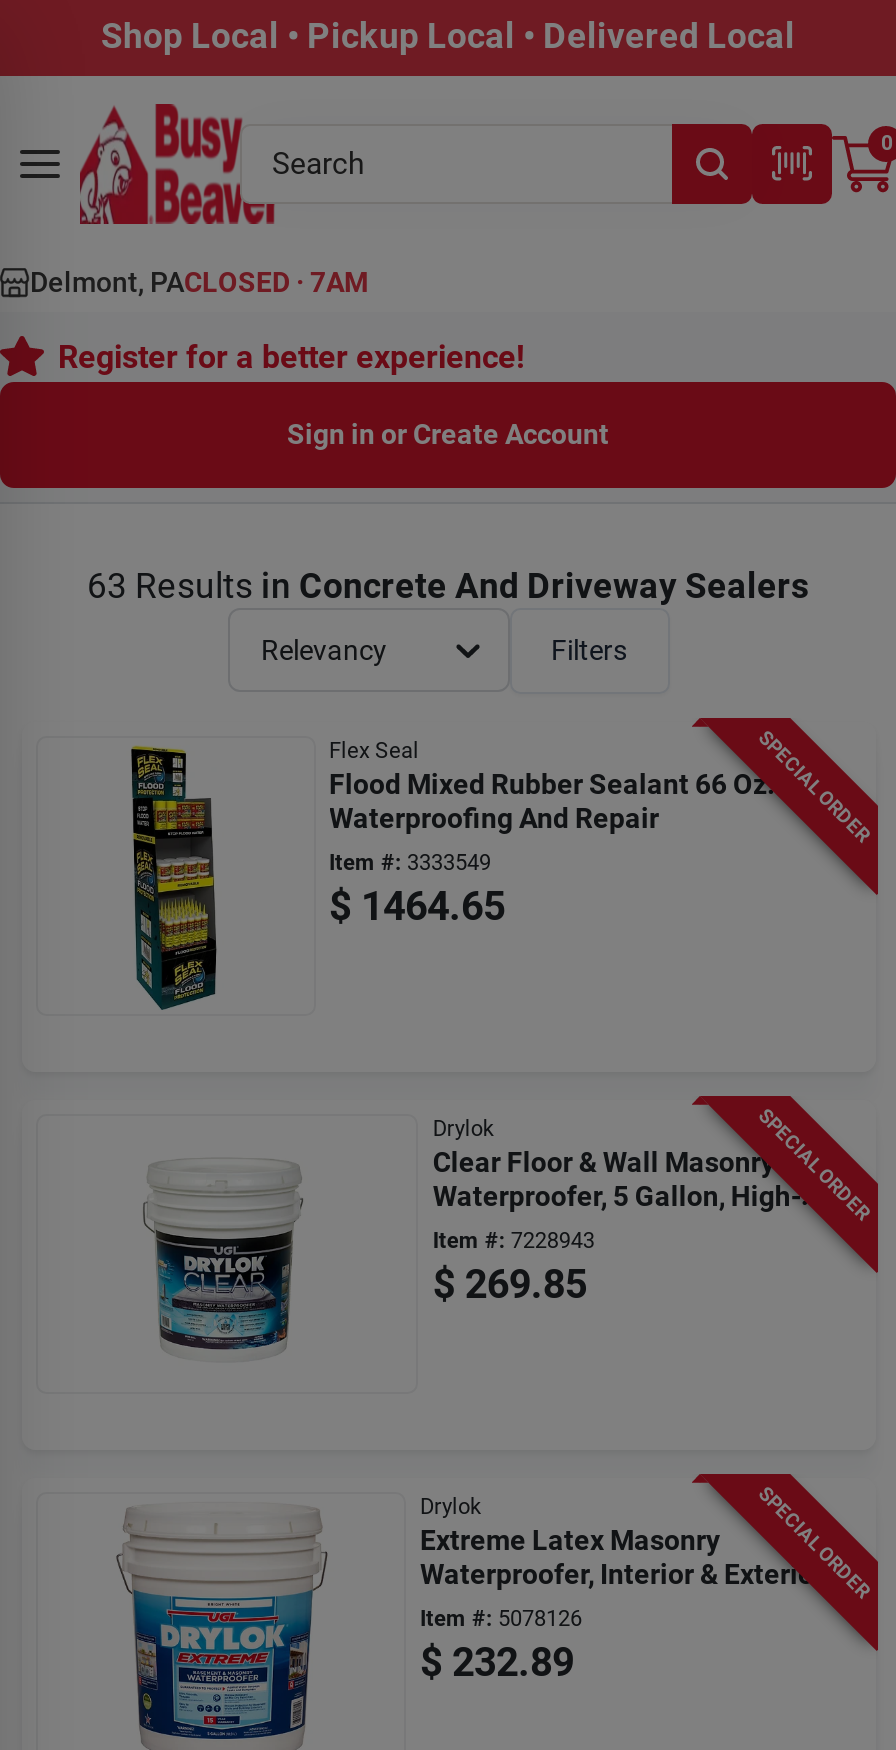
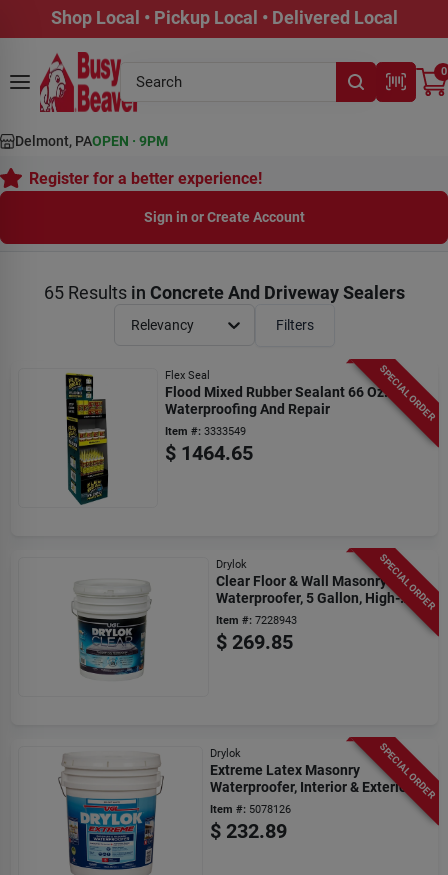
[30,266,368,298] Delmont, PACLOSED · 7AM -> [15,133,168,149] Delmont, PAOPEN · 9PM
[87,565,809,605] 63 Results in Concrete And Driveway Sealers -> [43,282,404,302] 65 Results in Concrete And Driveway Sealers

